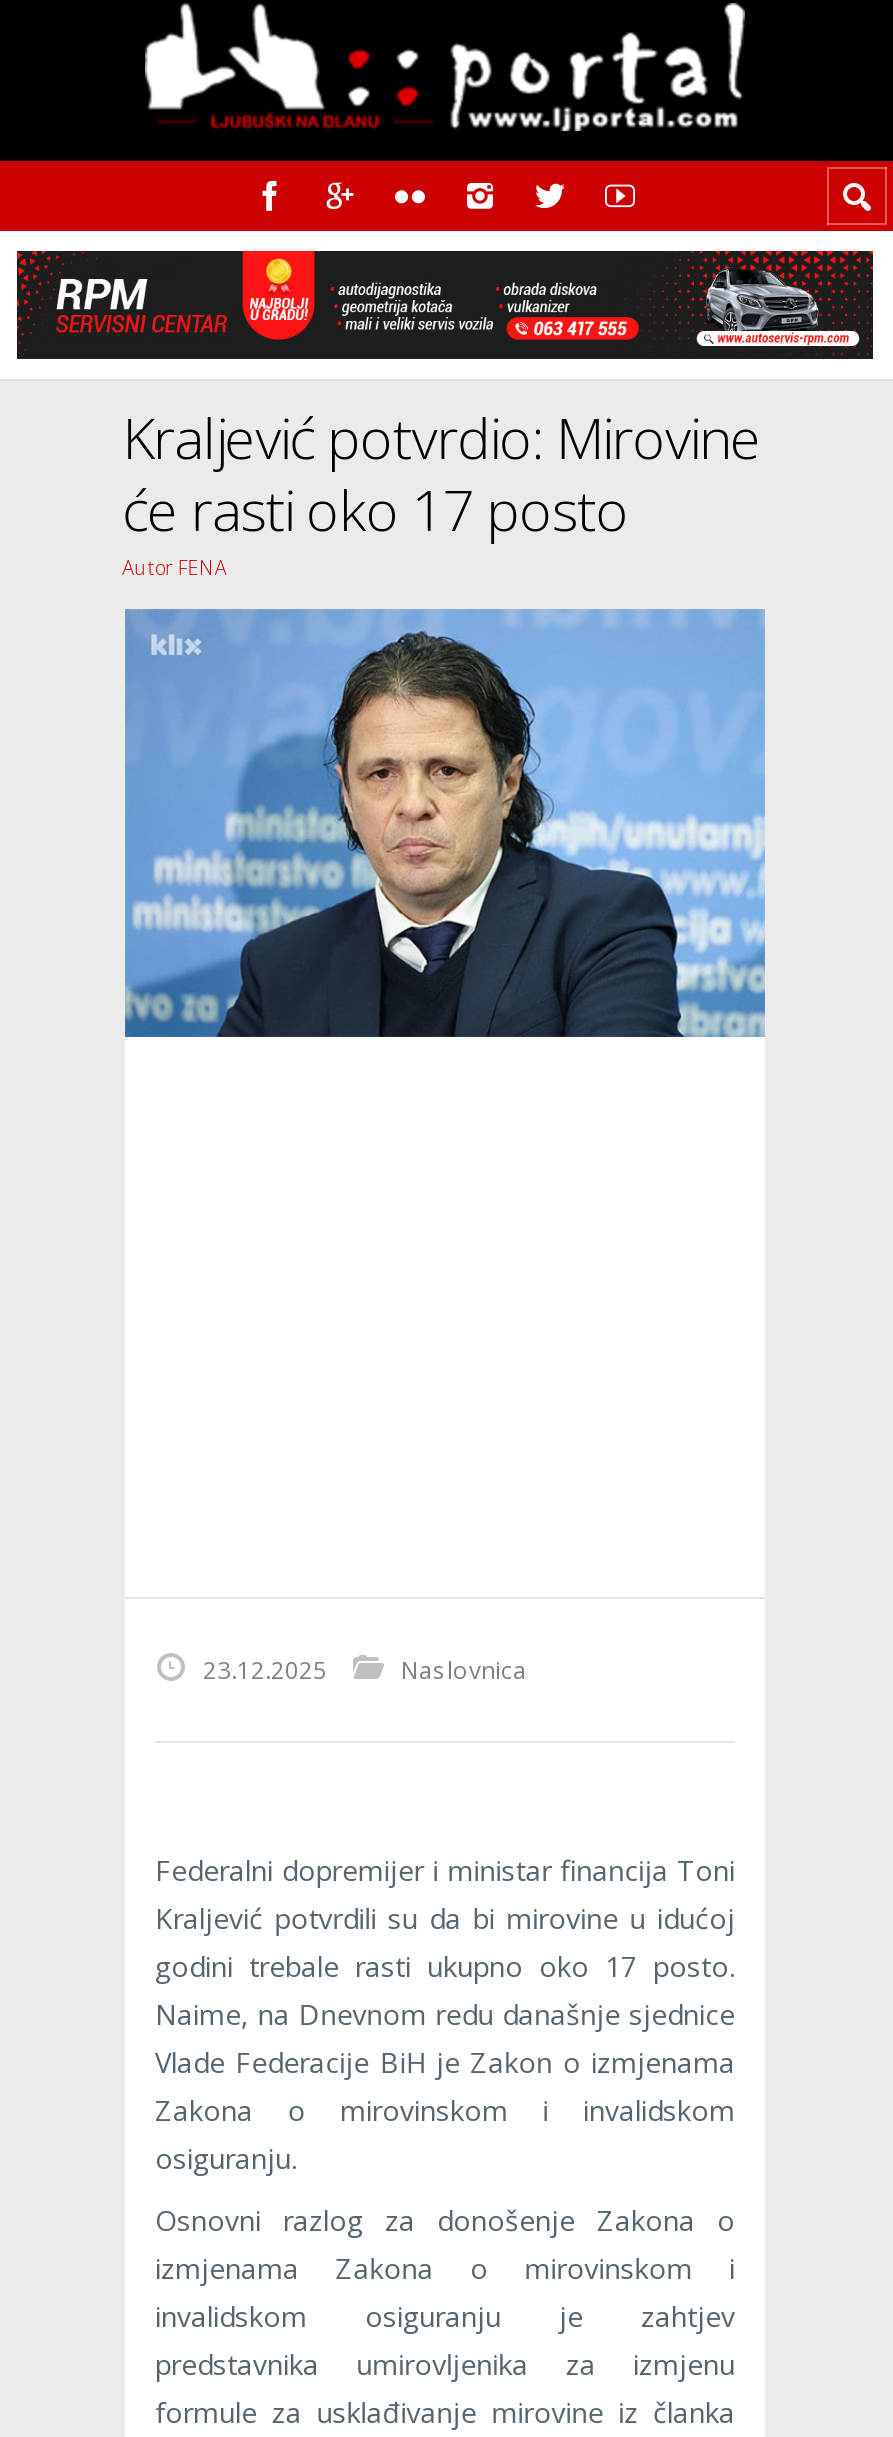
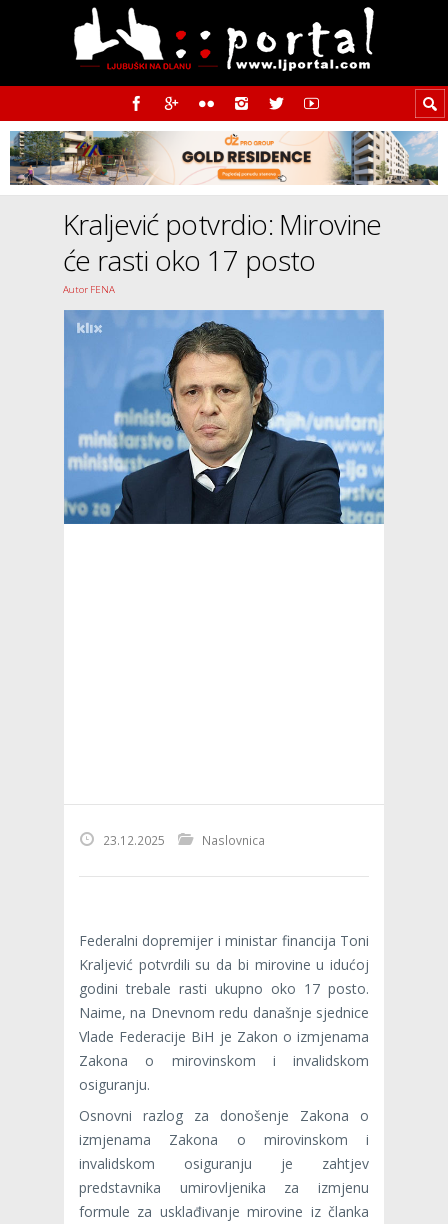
[15,249,875,361] [image] -> [9,130,439,186] [image]

